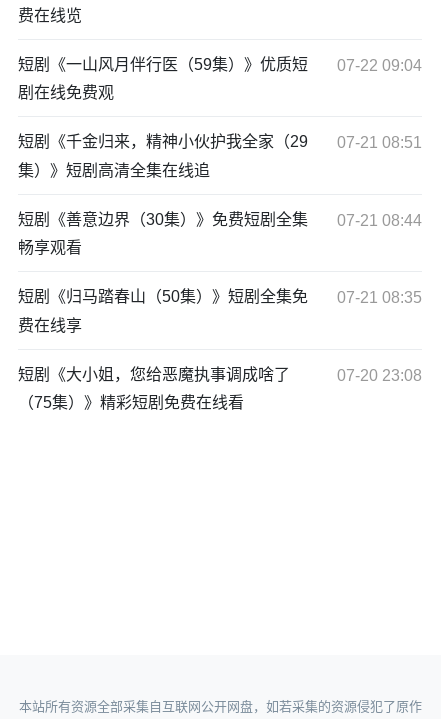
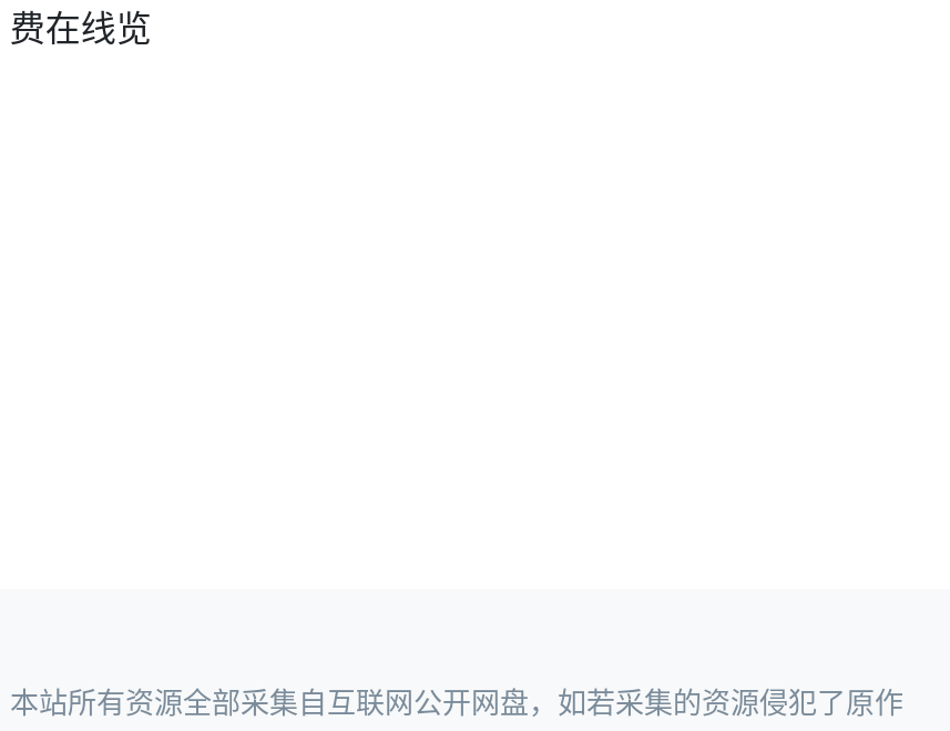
[18,56,308,101] 短剧《一山风月伴行医（59集）》优质短 | 剧在线免费观 -> none
[337,57,422,74] 07-22 09:04 -> none
[18,133,308,179] 短剧《千金归来，精神小伙护我全家（29 | 集）》短剧高清全集在线追 -> none
[337,134,422,151] 07-21 08:51 -> none
[18,211,308,256] 短剧《善意边界（30集）》免费短剧全集 | 畅享观看 -> none
[337,212,422,229] 07-21 08:44 -> none
[18,288,308,334] 短剧《归马踏春山（50集）》短剧全集免 | 费在线享 -> none
[337,289,422,306] 07-21 08:35 -> none
[18,366,290,411] 短剧《大小姐，您给恶魔执事调成啥了 | （75集）》精彩短剧免费在线看 -> none
[337,367,422,384] 07-20 23:08 -> none

